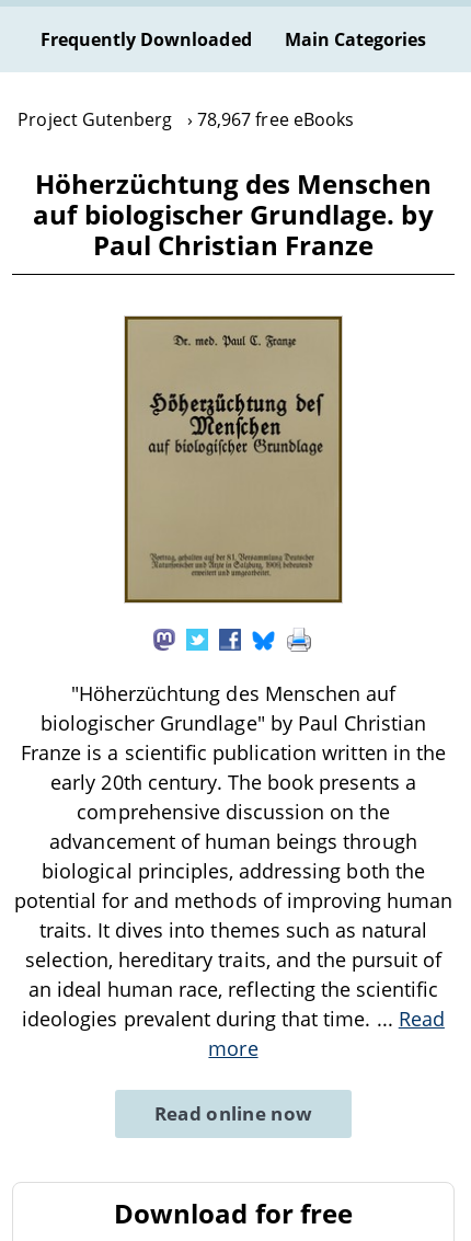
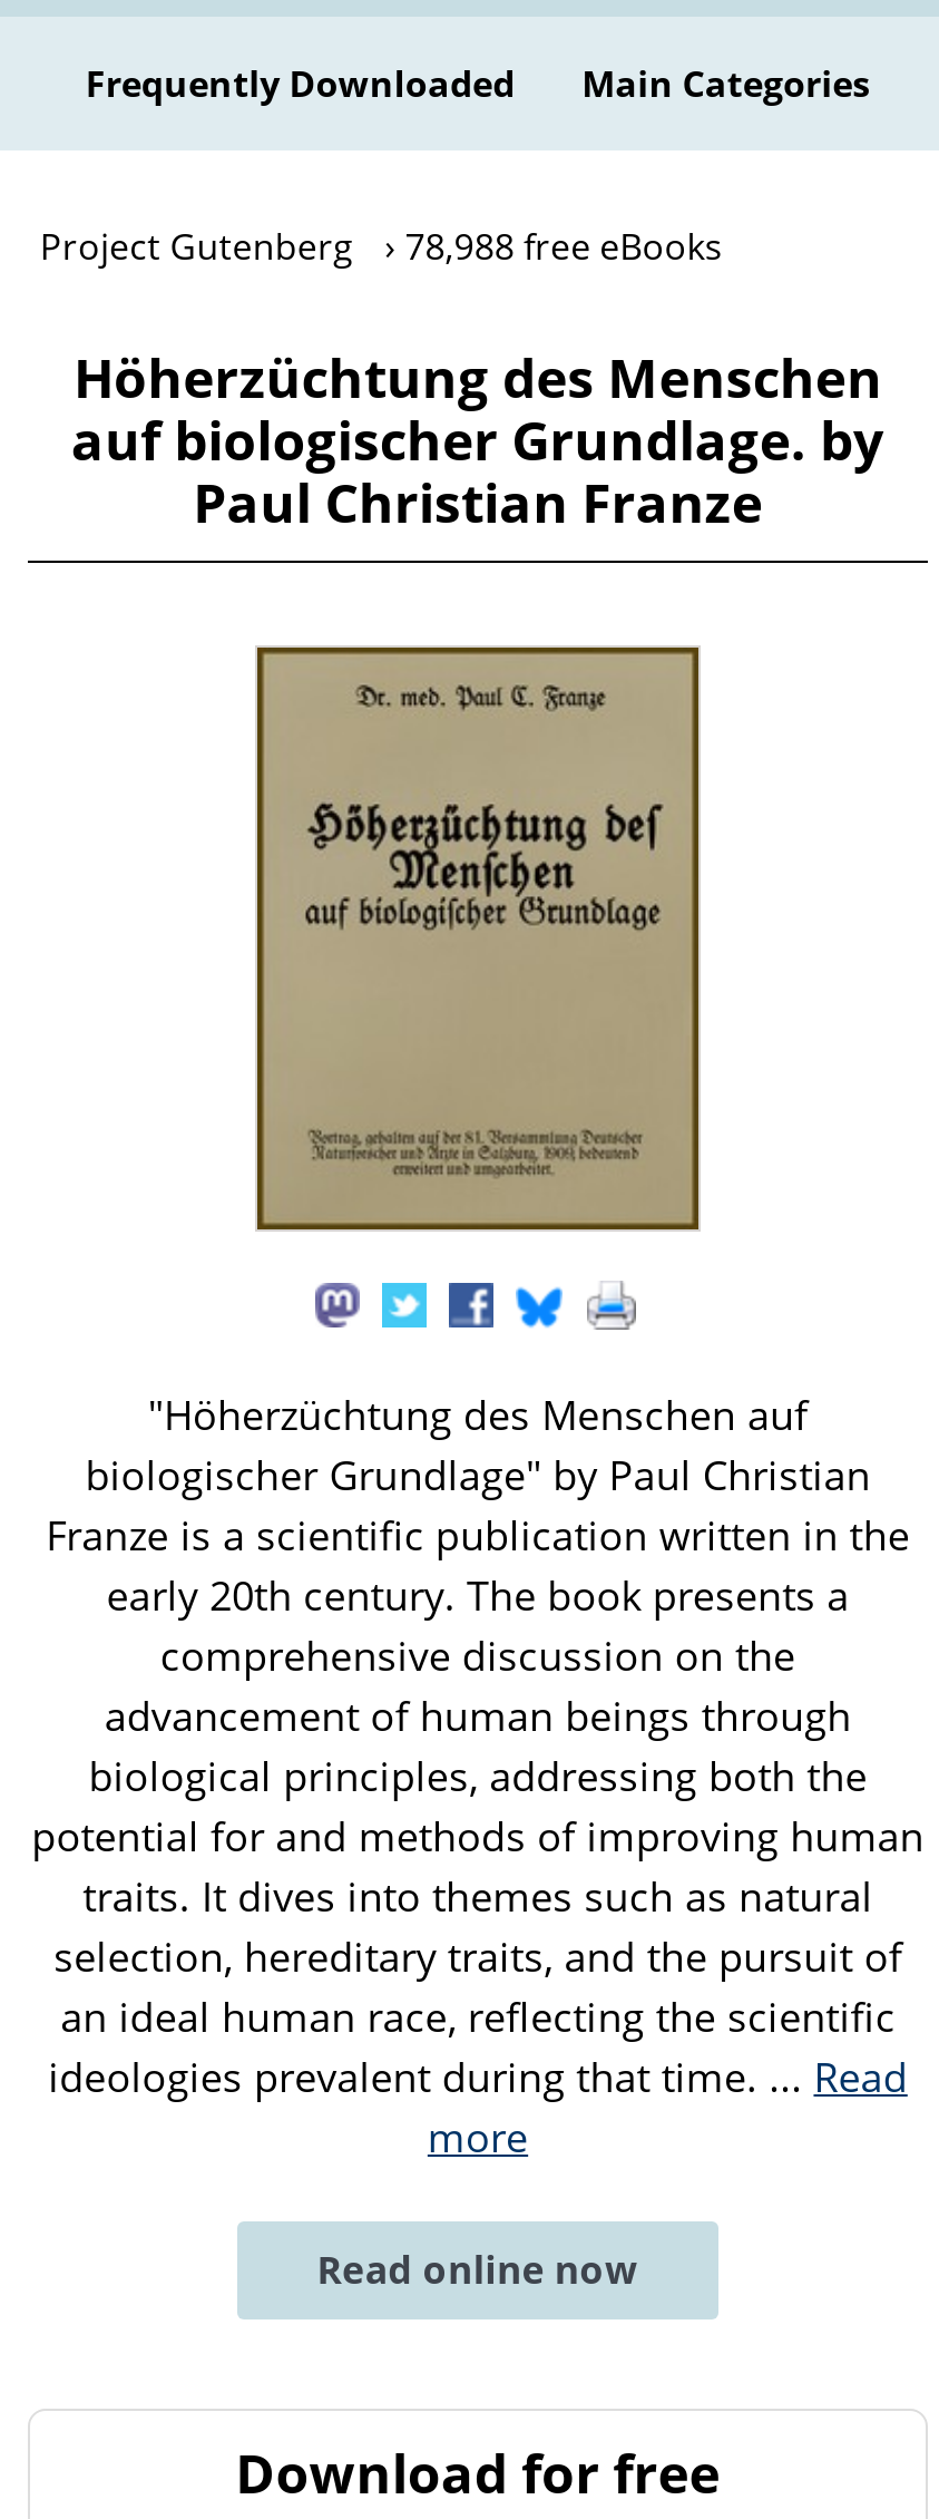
[18,107,354,131] Project Gutenberg 78,967 free eBooks -> [40,222,723,271] Project Gutenberg 78,988 free eBooks

